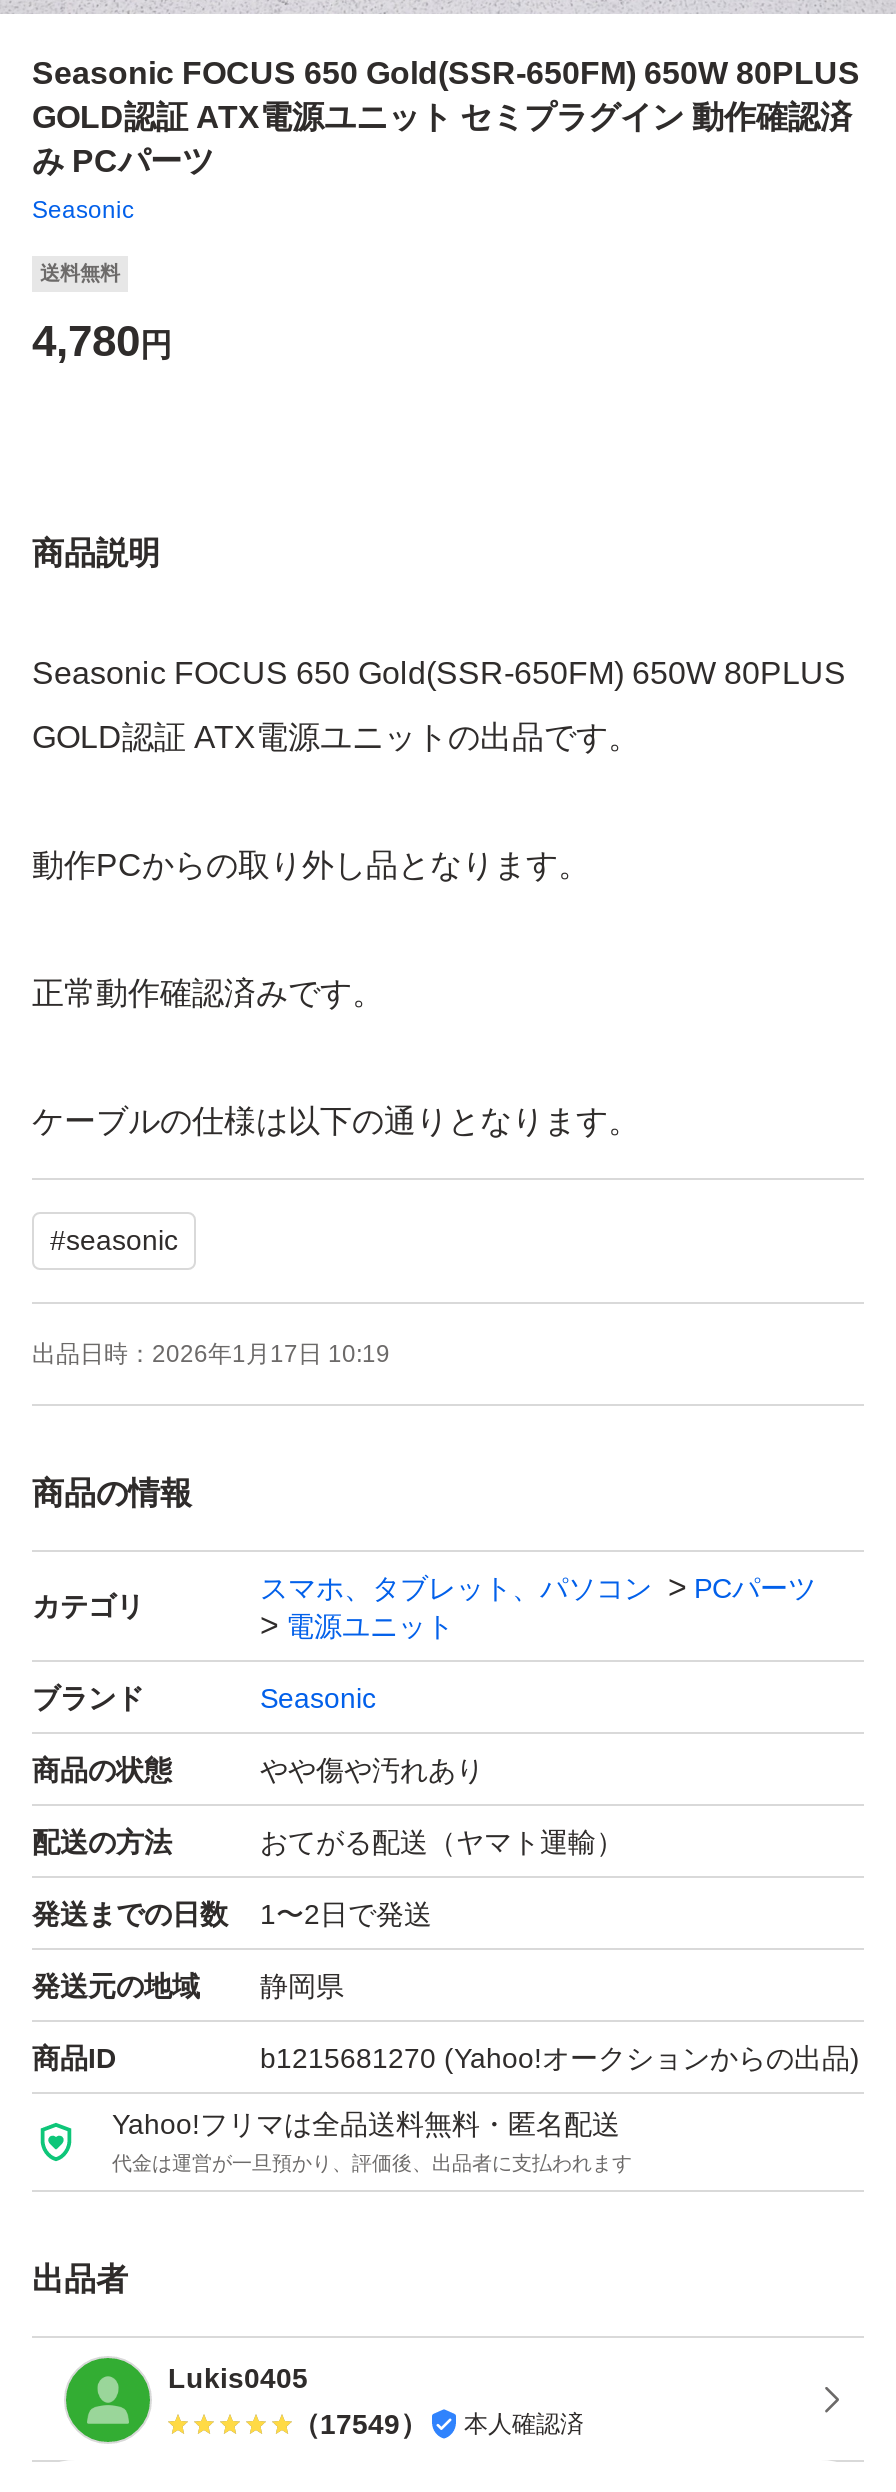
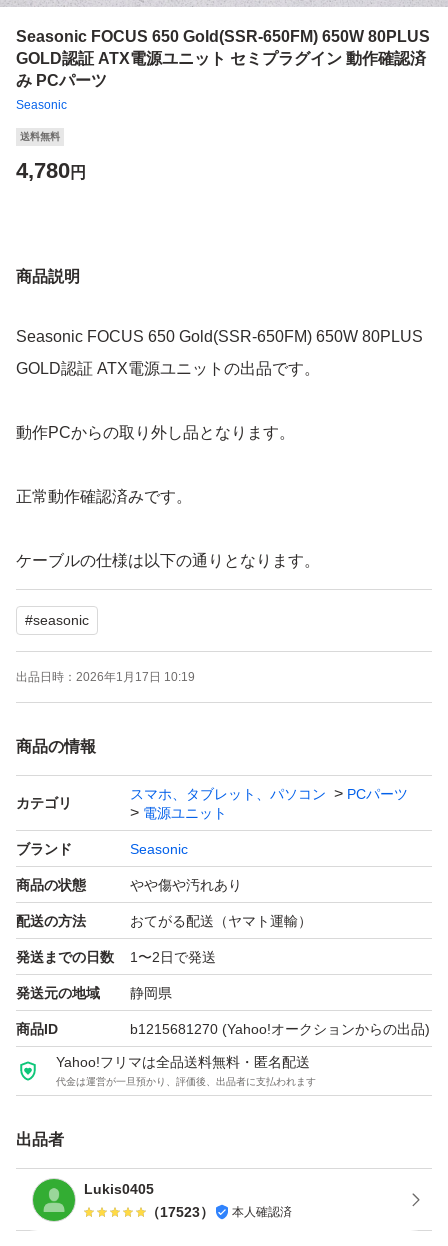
[292,2408,584,2440] （17549） 本人確認済 -> [146,1204,292,1220] （17523） 本人確認済

